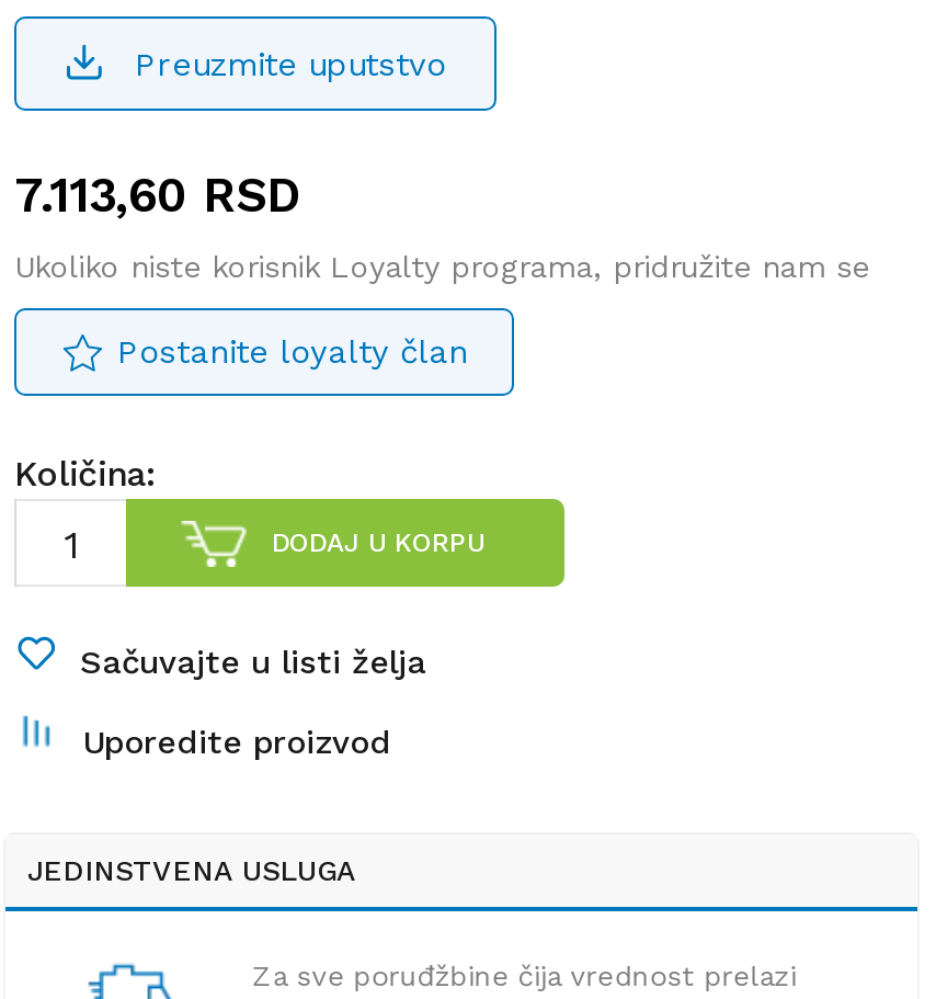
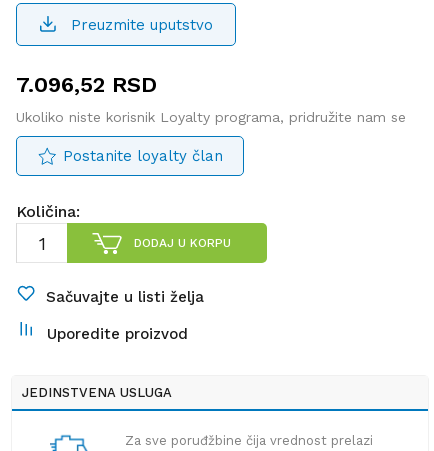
[14,168,301,223] 7.113,60 RSD -> [16,72,157,97] 7.096,52 RSD

